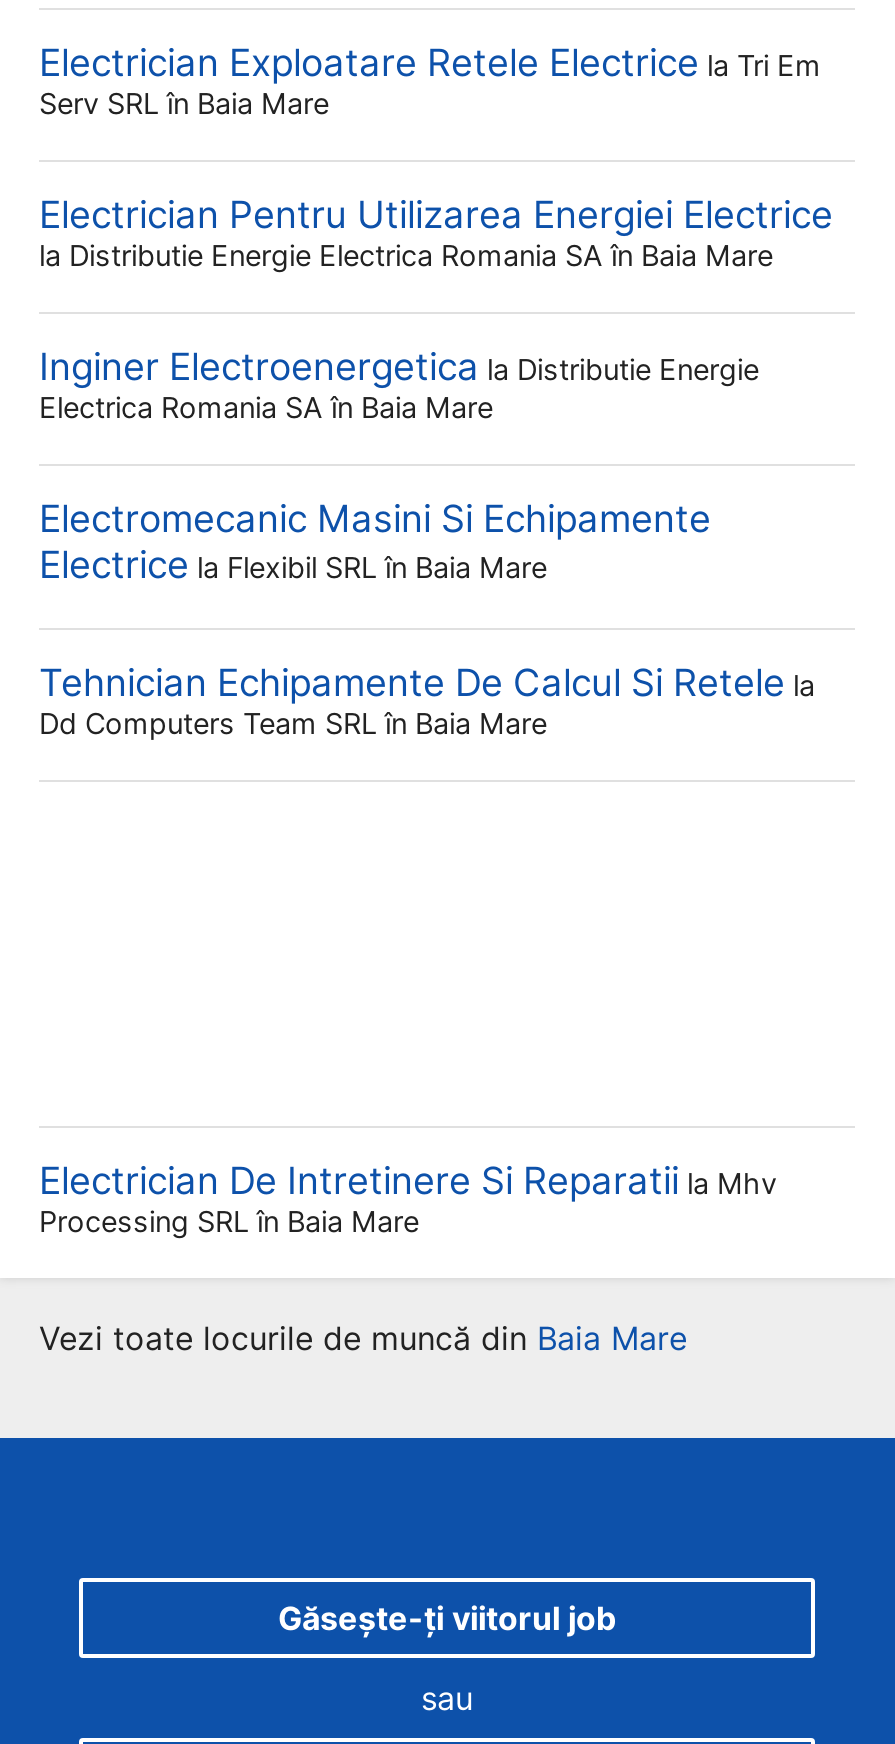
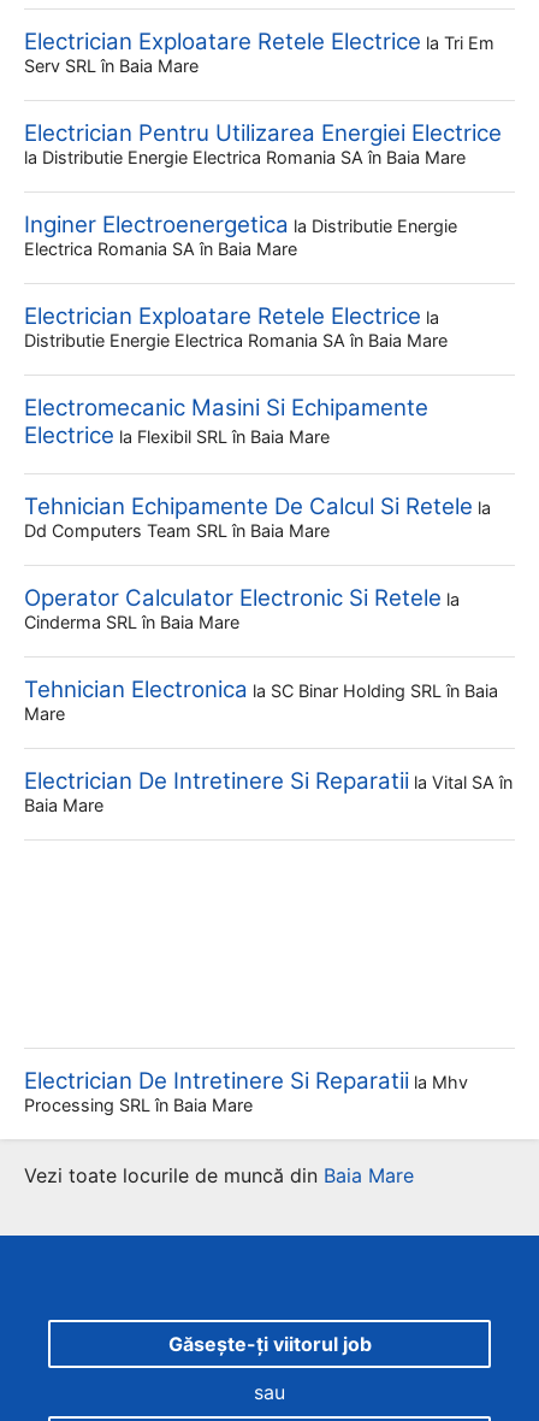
none -> [24,302,448,350] Electrician Exploatare Retele Electrice la | Distributie Energie Electrica Romania SA în Baia Mare
none -> [24,584,513,815] Operator Calculator Electronic Si Retele la | Cinderma SRL în Baia Mare | Tehnician Electronica la SC Binar Holding SRL în Baia | Mare | Electrician De Intretinere Si Reparatii la Vital SA în | Baia Mare

